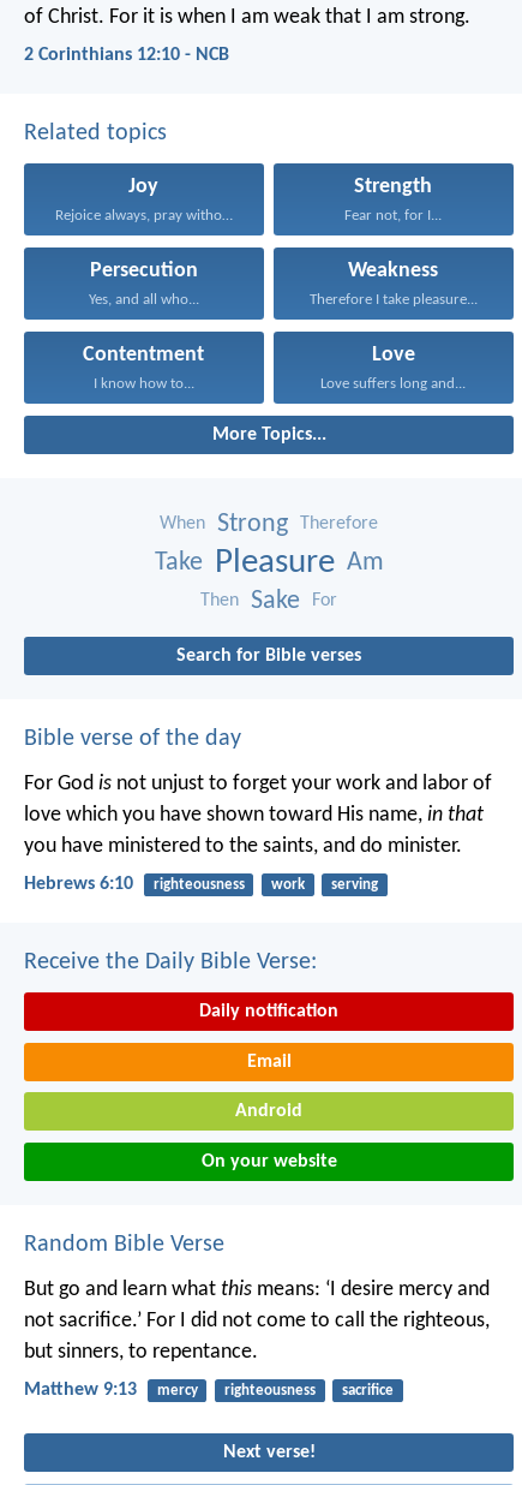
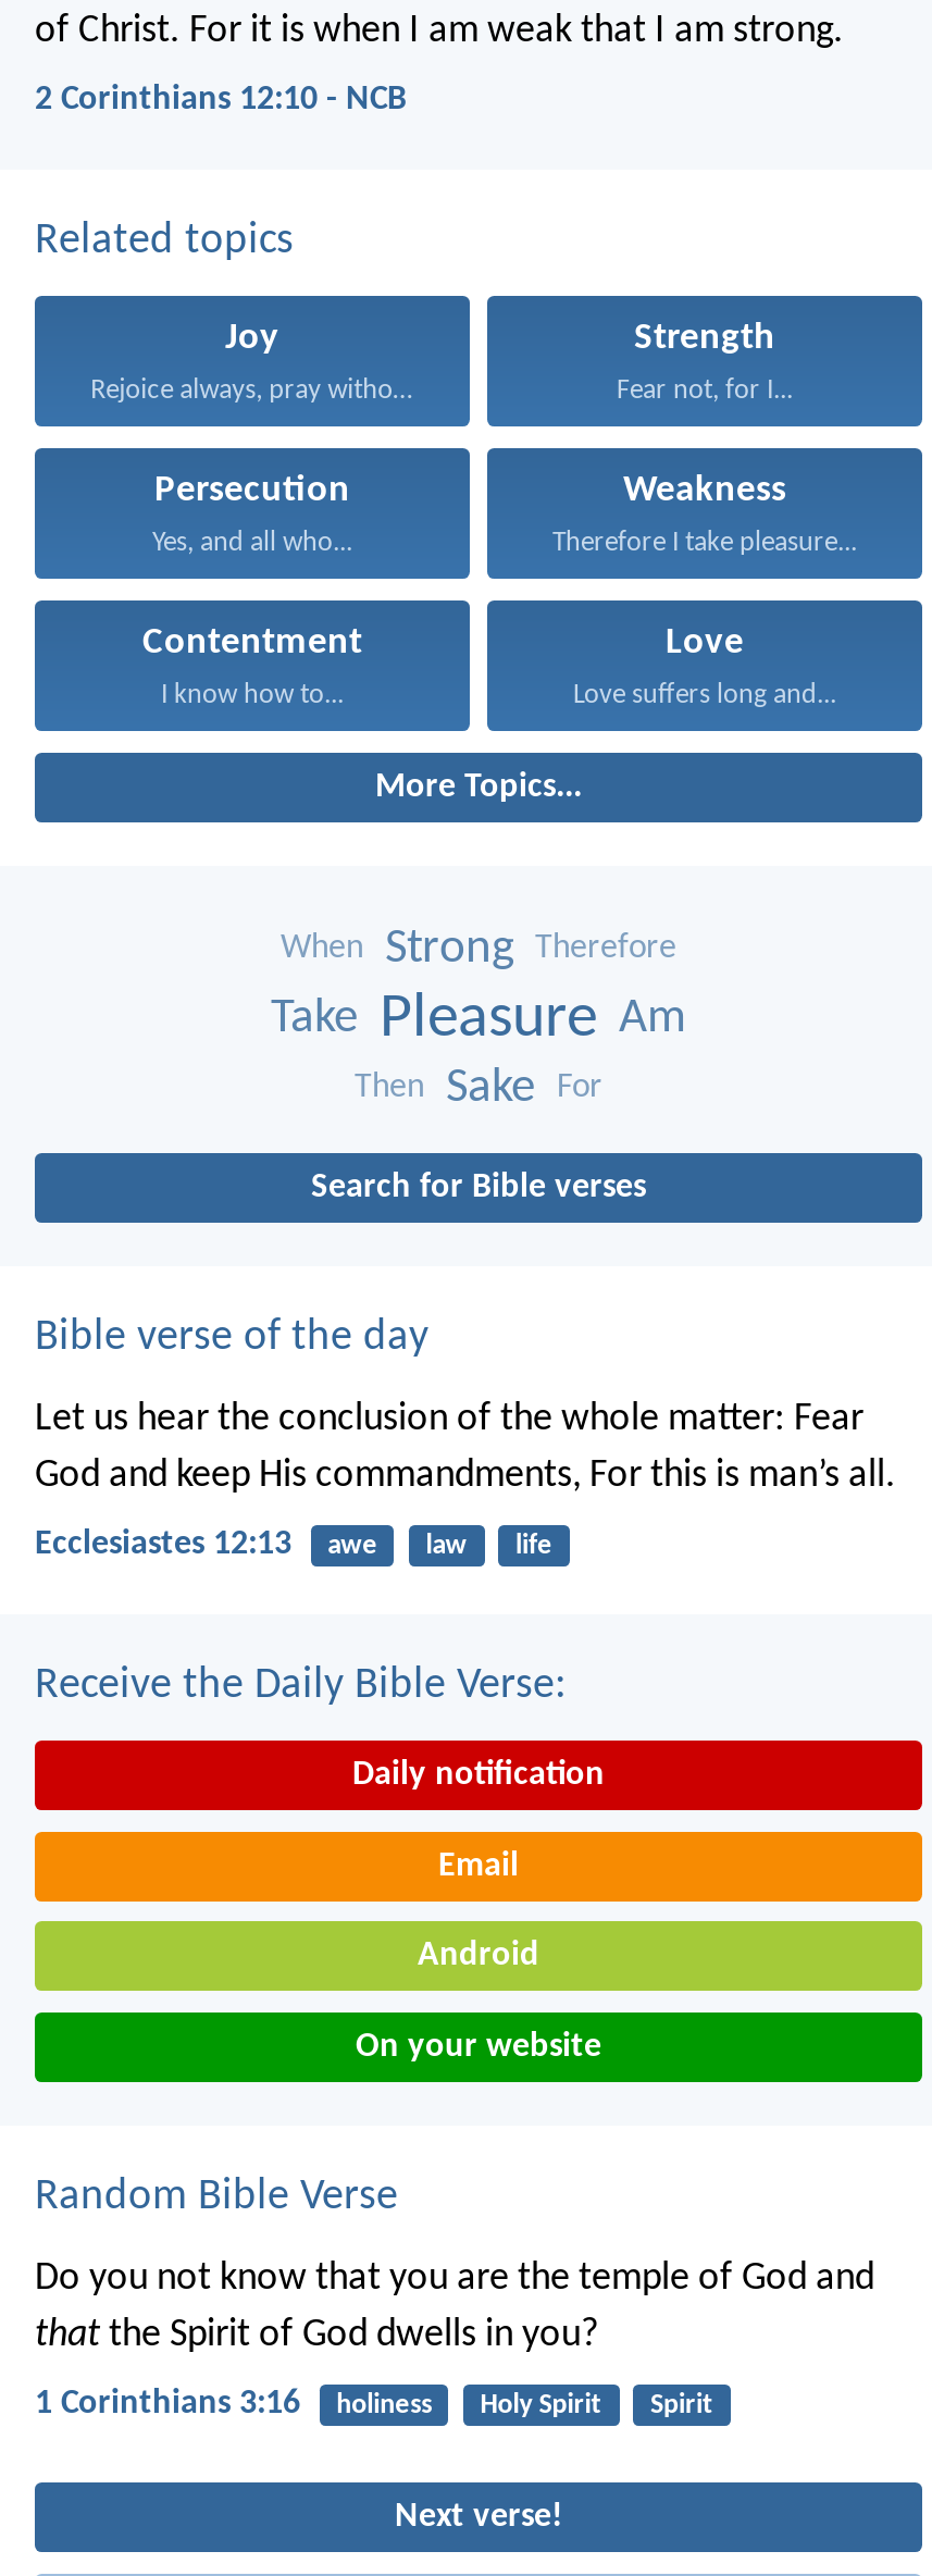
[24,772,492,858] For God is not unjust to forget your work and labor of | love which you have shown toward His name, in that | you have ministered to the saints, and do minister. -> [35,1399,896,1497] Let us hear the conclusion of the whole matter: Fear | God and keep His commandments, For this is man’s all.
[24,875,378,894] Hebrews 6:10 | righteousness | work | serving -> [35,1527,552,1562] Ecclesiastes 12:13 | awe | law | life
[24,1278,490,1364] But go and learn what this means: ‘I desire mercy and | not sacrifice.’ For I did not come to call the righteous, | but sinners, to repentance. -> [35,2259,874,2356] Do you not know that you are the temple of God and | that the Spirit of God dwells in you?
[24,1381,394,1400] Matthew 9:13 | mercy | righteousness | sacrifice -> [35,2387,713,2422] 1 Corinthians 3:16 | holiness | Holy Spirit | Spirit

